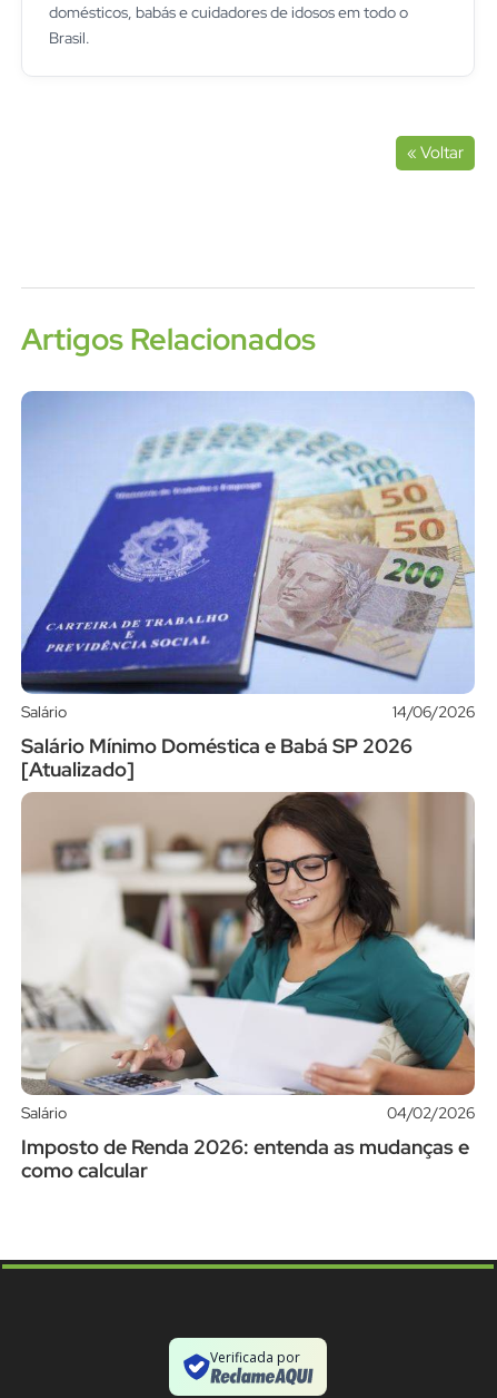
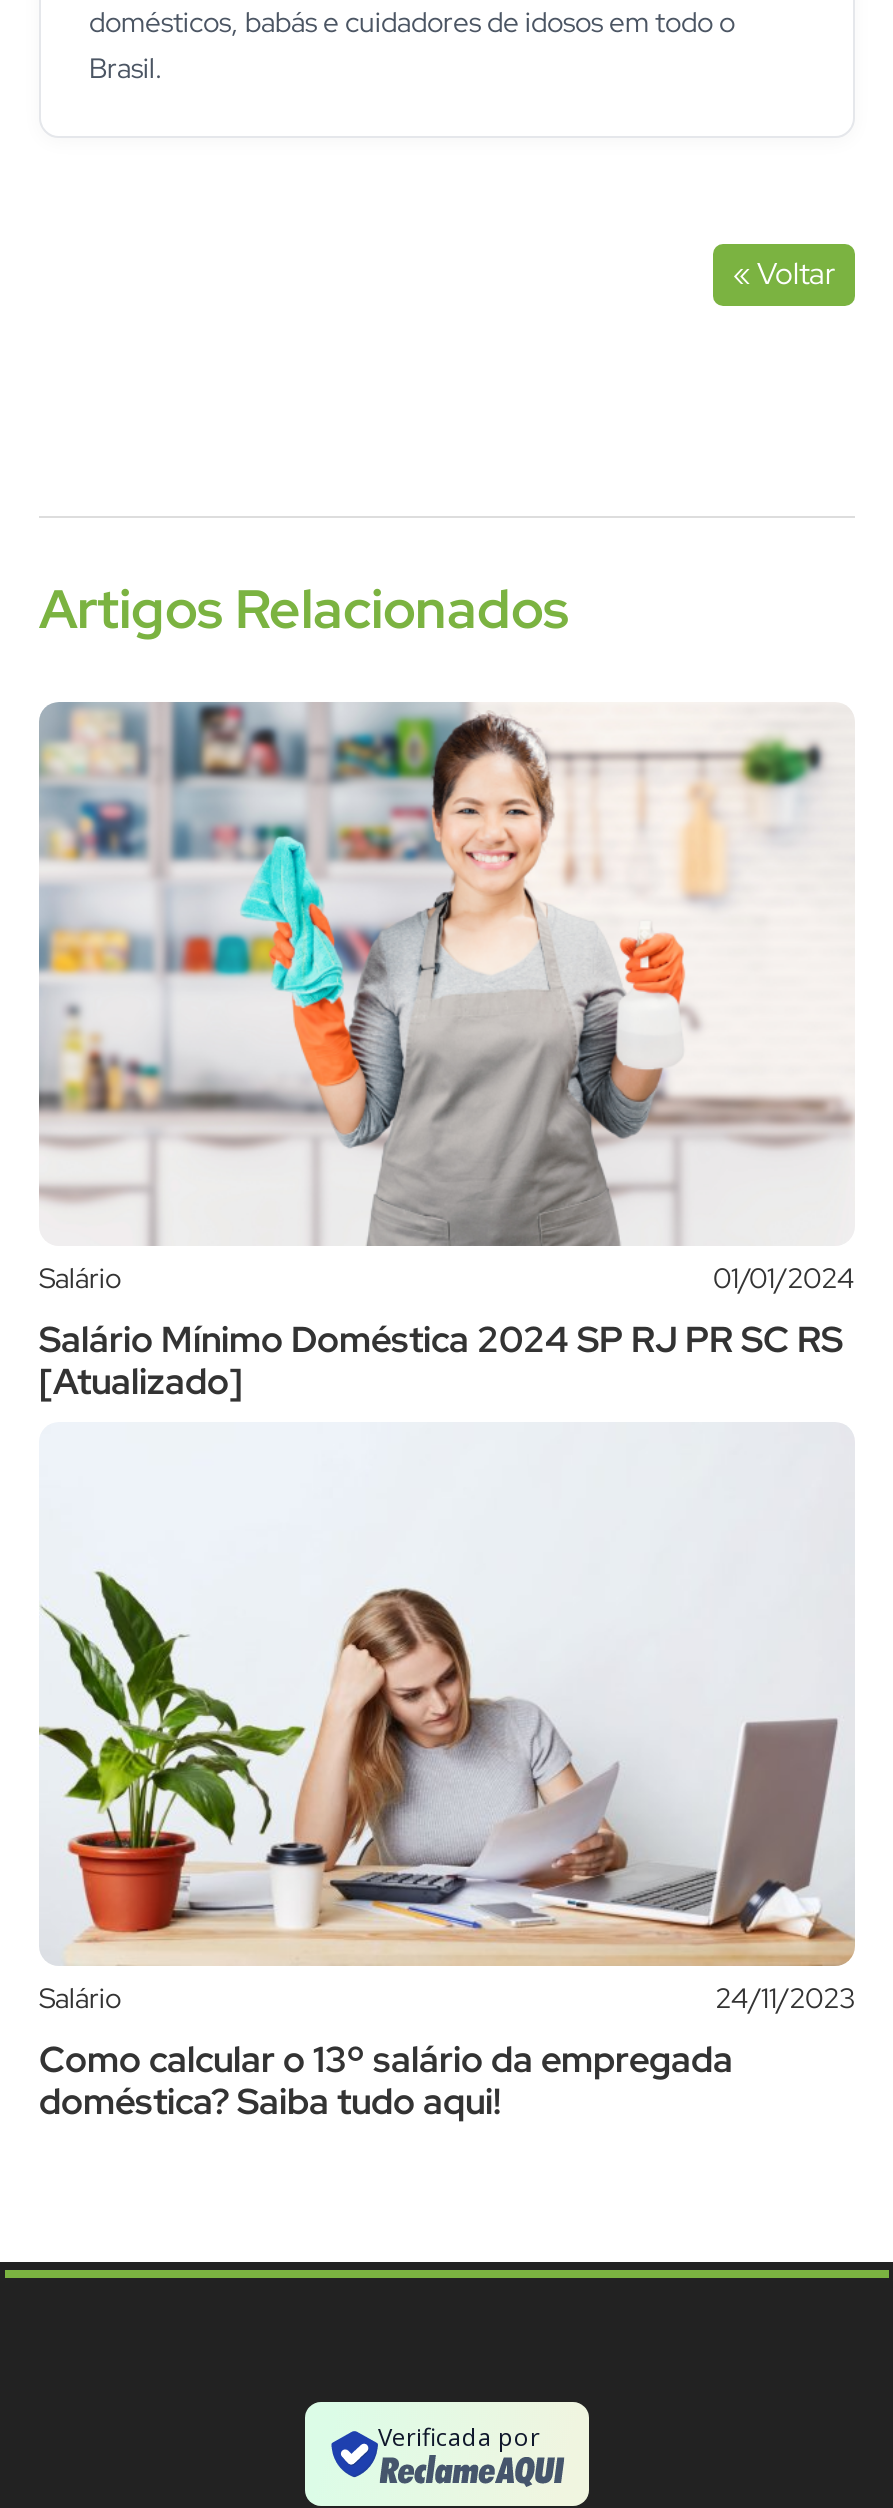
[20,391,475,759] [image] | 14/06/2026 | Salário Mínimo Doméstica e Babá SP 2026 -> [37,702,855,1363] [image] | 01/01/2024 | Salário Mínimo Doméstica 2024 SP RJ PR SC RS
[20,791,475,1183] [image] | 04/02/2026 | Imposto de Renda 2026: entenda as mudanças e | como calcular -> [39,1422,855,2125] [image] | 24/11/2023 | Como calcular o 13º salário da empregada | doméstica? Saiba tudo aqui!

